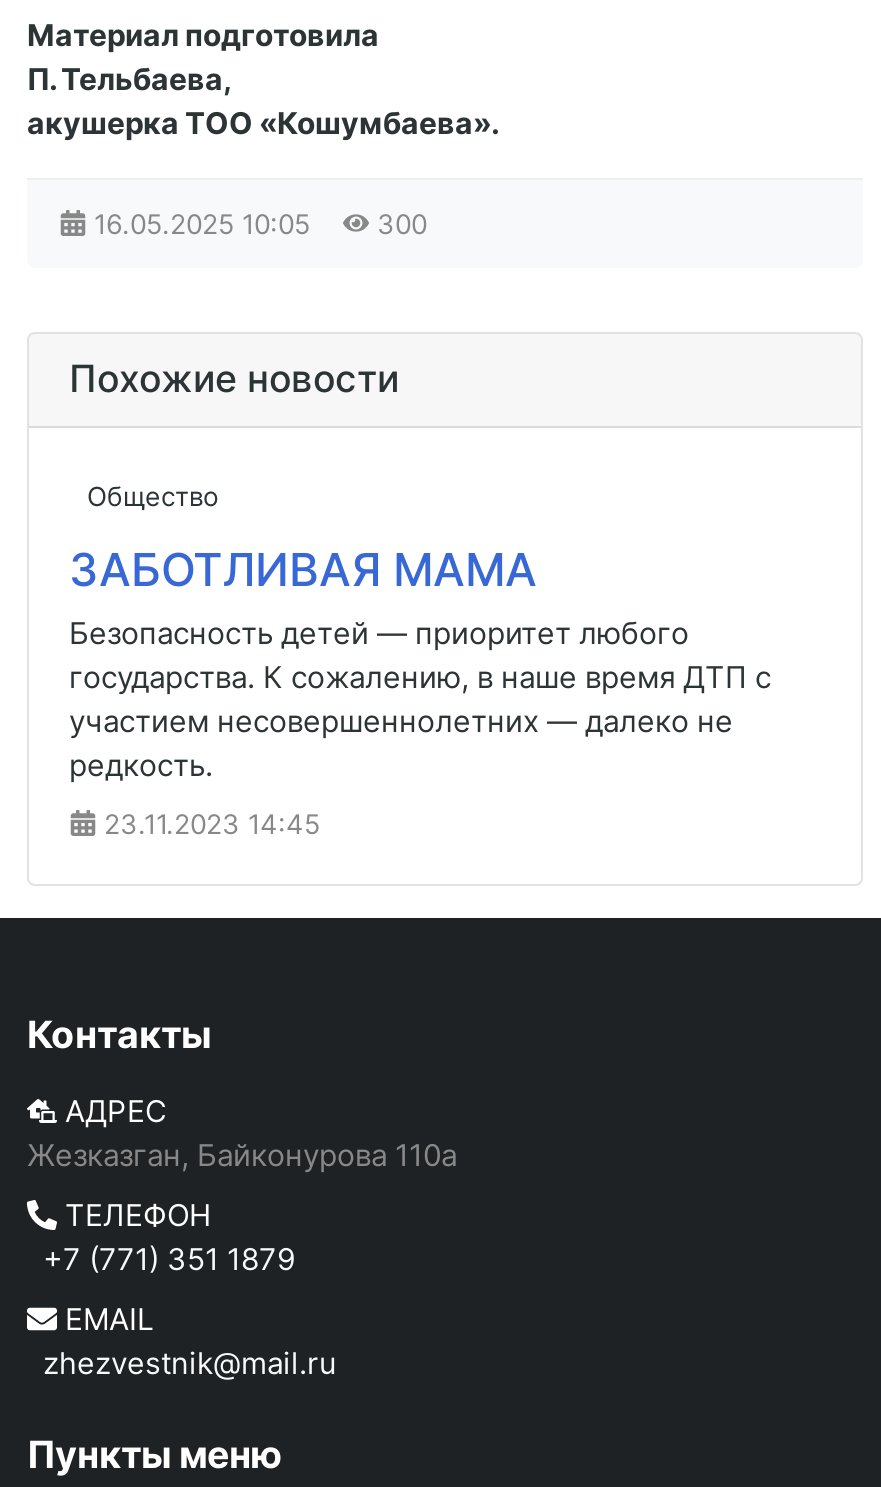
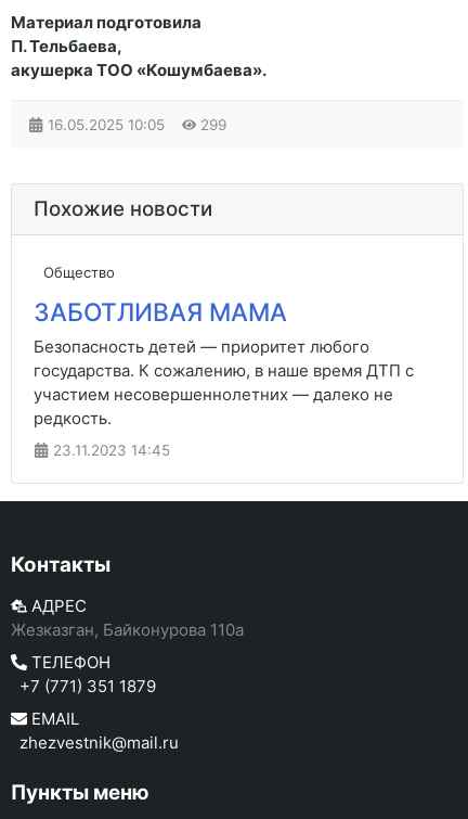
[94,208,427,240] 16.05.2025 10:05 300 -> [47,116,226,134] 16.05.2025 10:05 299

